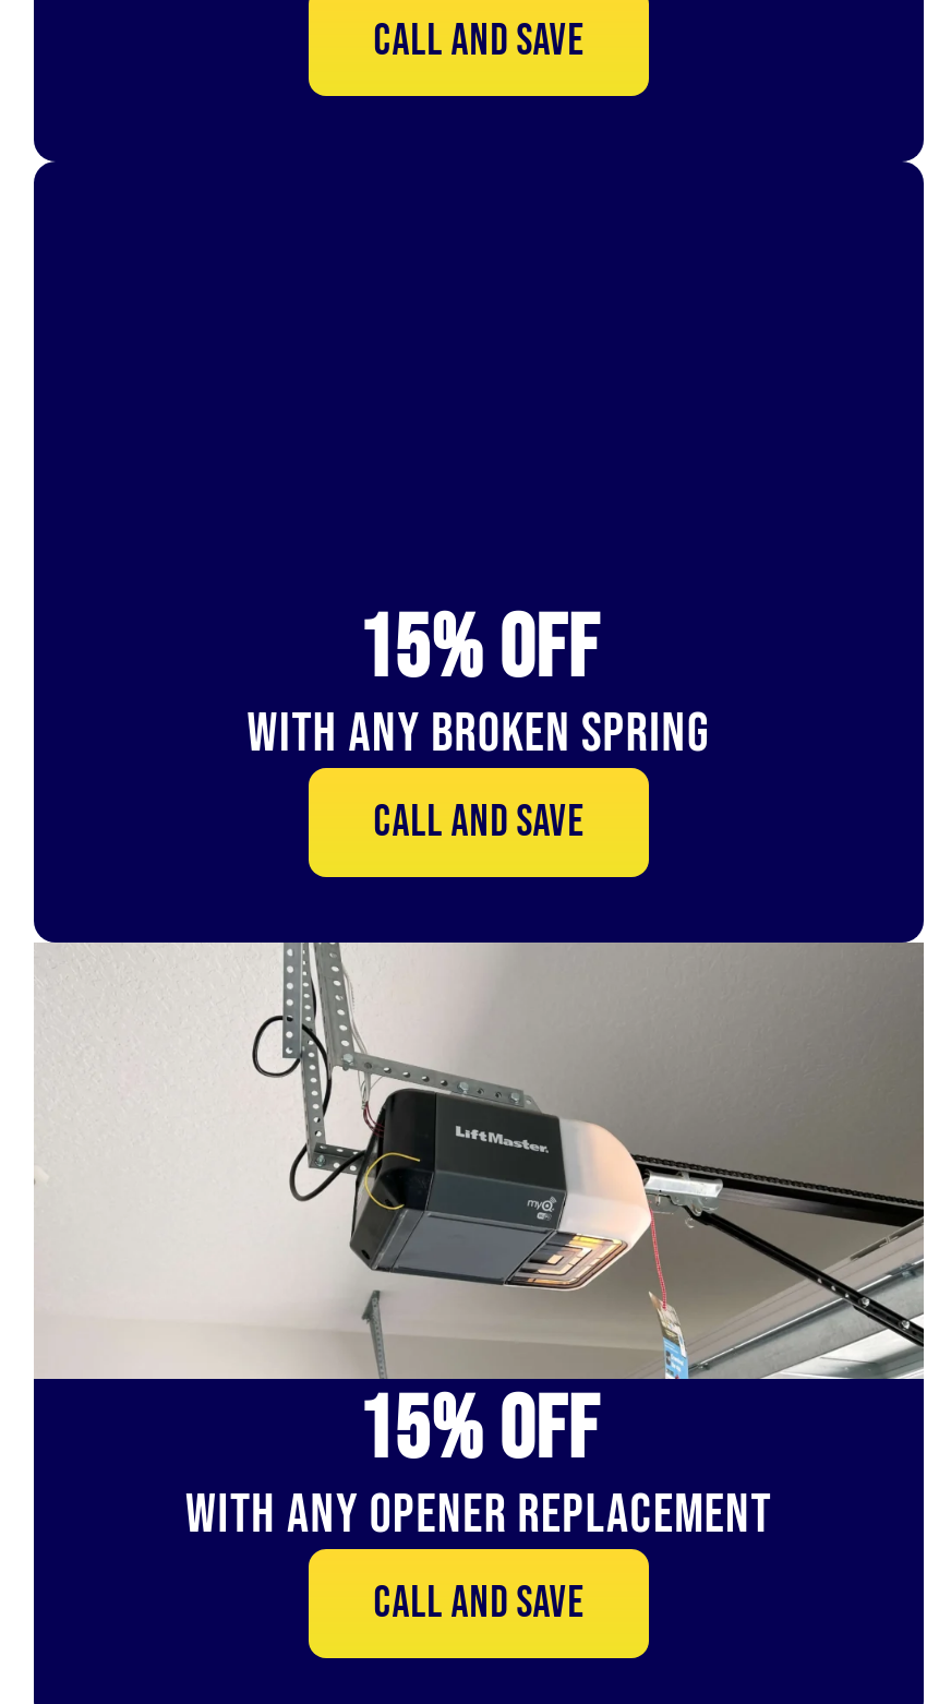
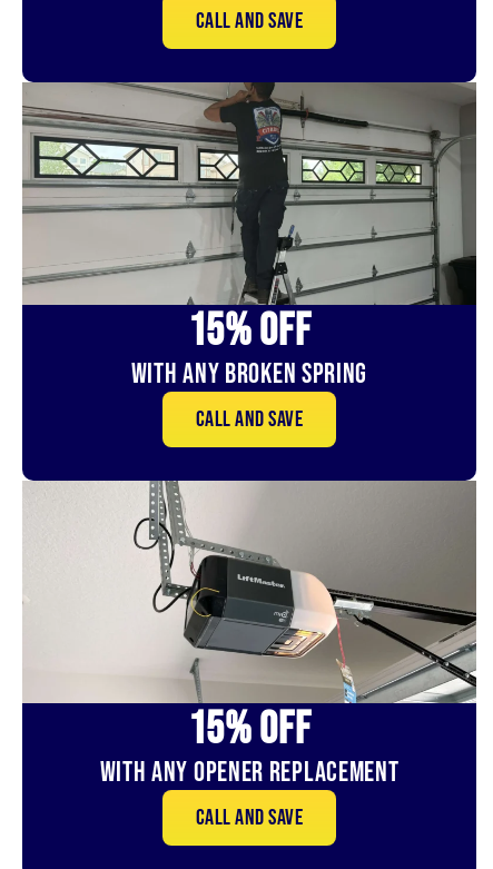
none -> [21,81,477,306] [image]

